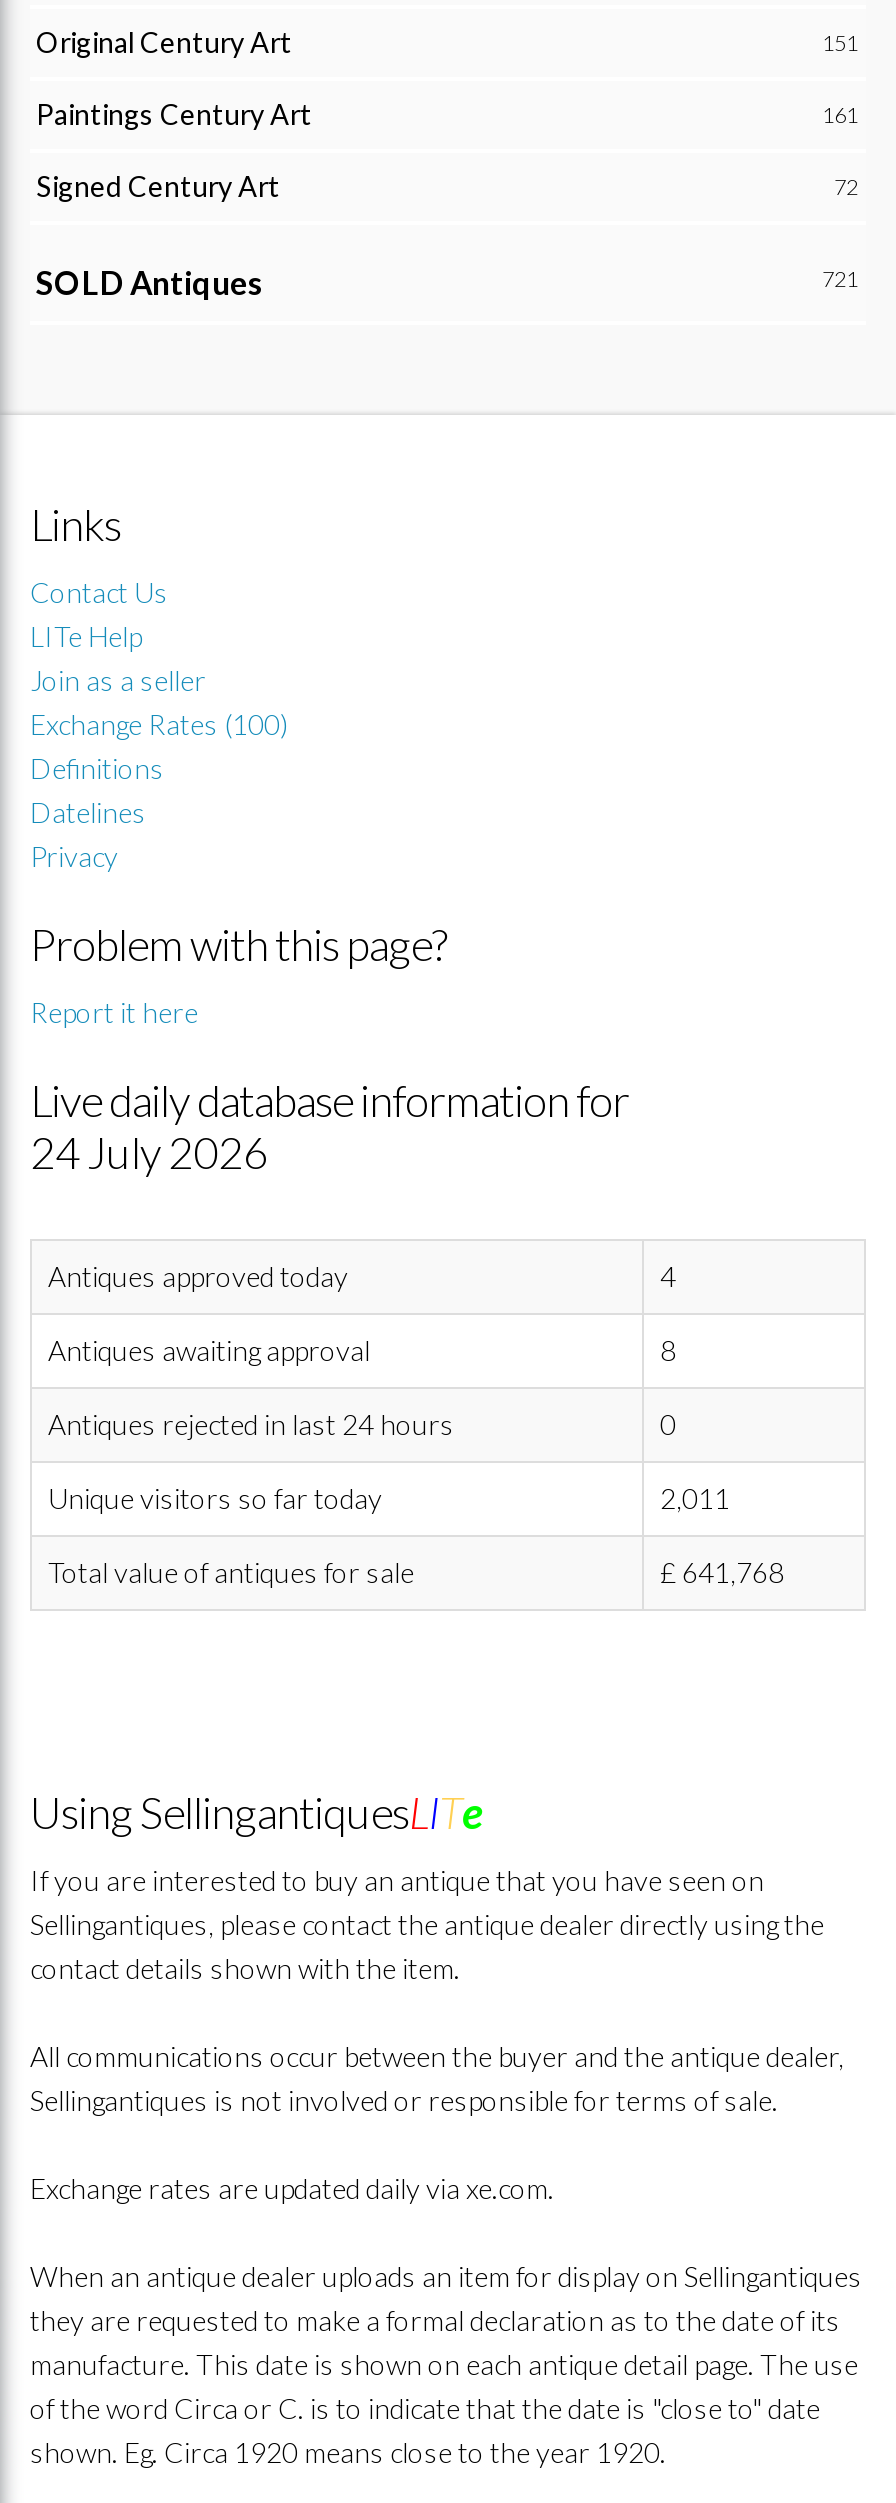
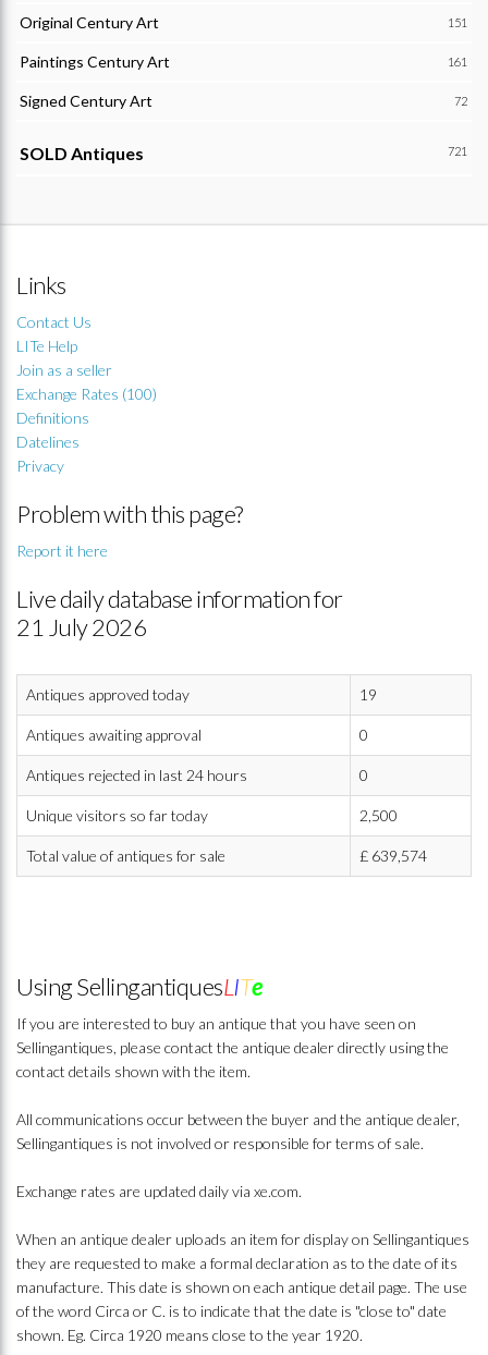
[30,1125,268,1179] 24 July 2026 -> [16,612,146,642] 21 July 2026
[660,1259,676,1293] 4 -> [359,685,377,704] 19
[660,1333,676,1367] 8 -> [359,725,368,744] 0
[660,1481,730,1515] 2,011 -> [359,806,398,825] 2,500
[660,1555,784,1589] £641,768 -> [359,846,427,865] £639,574

